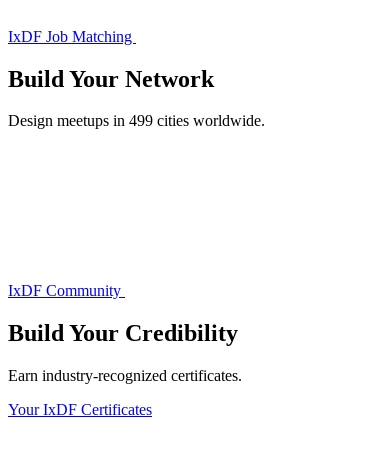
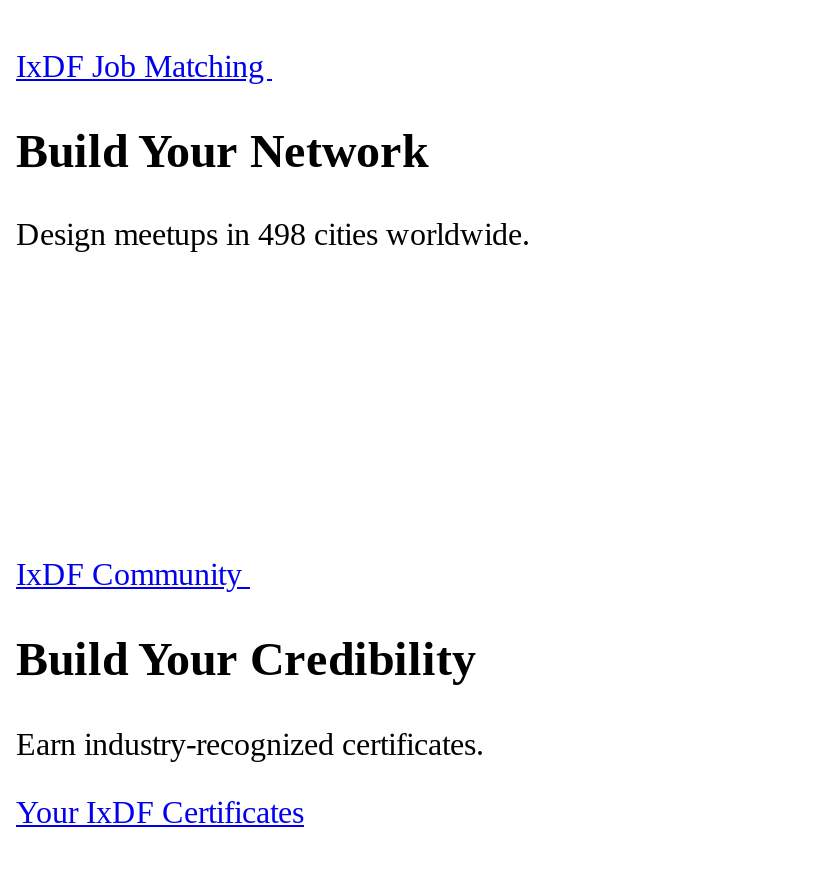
[8,112,265,129] Design meetups in 499 cities worldwide. -> [16,218,530,252] Design meetups in 498 cities worldwide.

